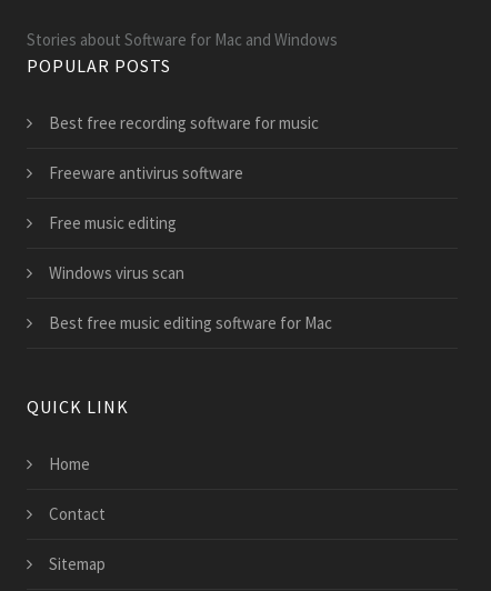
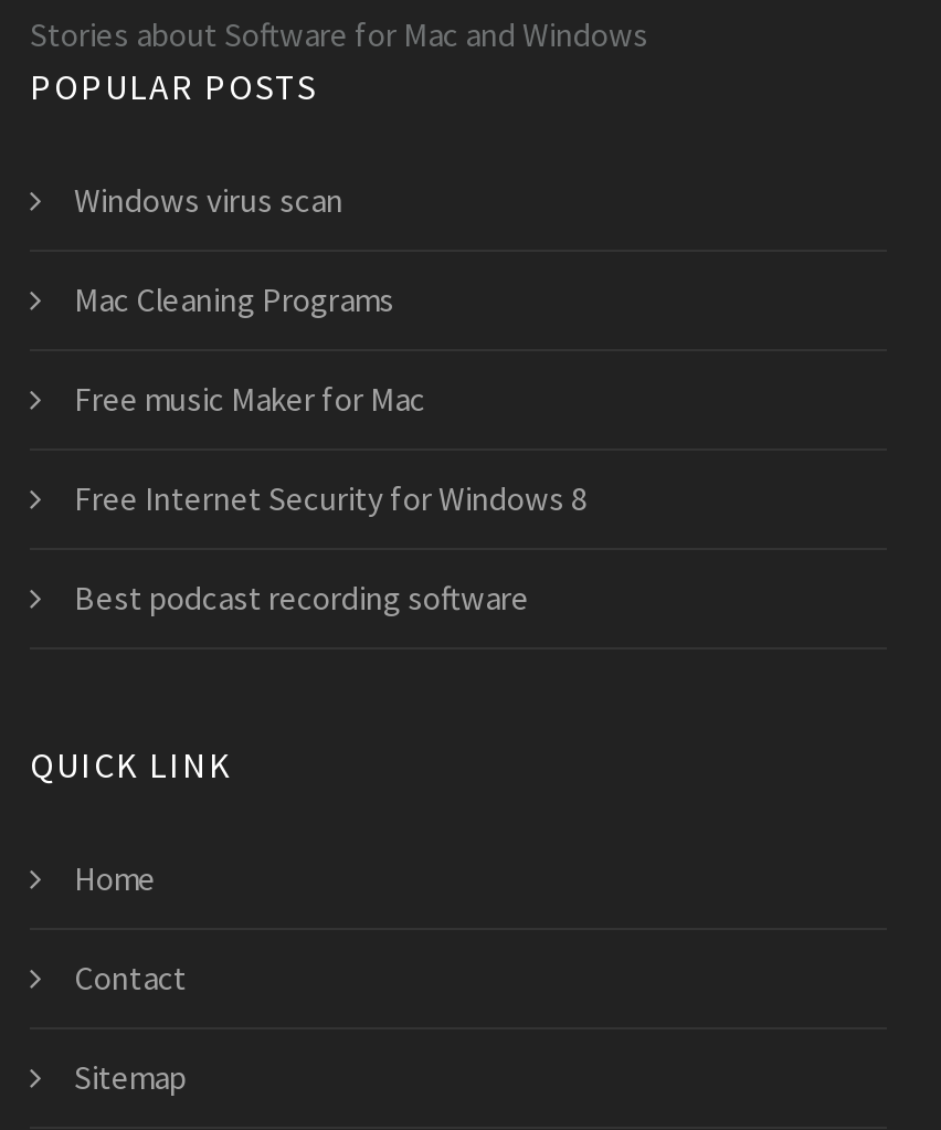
[49,112,319,234] Best free recording software for music | Freeware antivirus software | Free music editing -> none
moved [49,262,184,284] -> [74,178,343,220]: Windows virus scan
[49,312,332,333] Best free music editing software for Mac -> [74,278,586,618] Mac Cleaning Programs | Free music Maker for Mac | Free Internet Security for Windows 8 | Best podcast recording software

